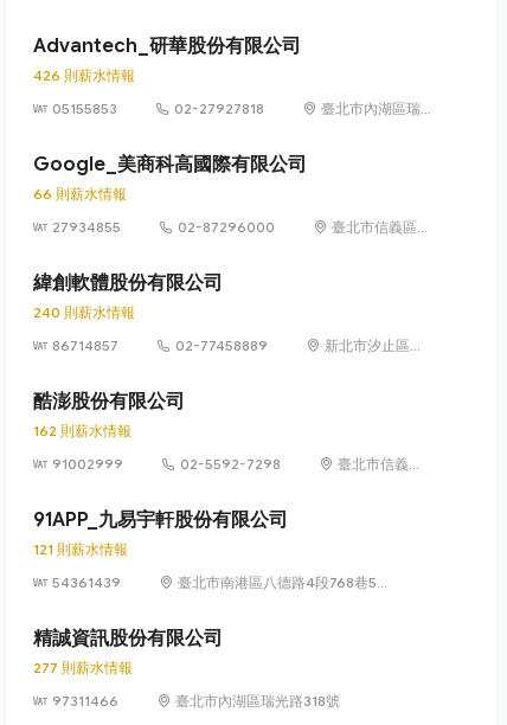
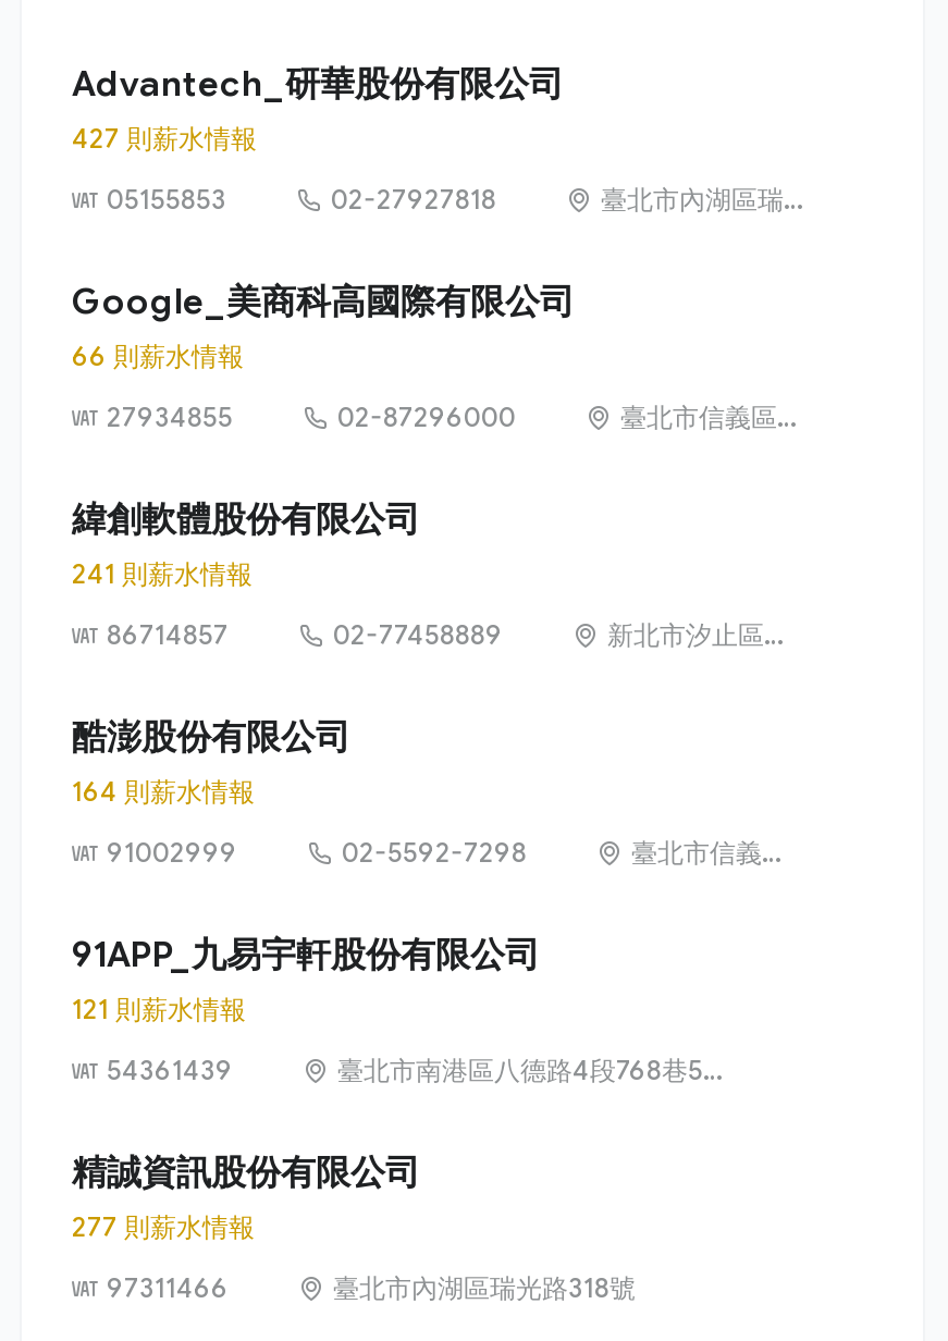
[33,66,135,84] 426 則薪水情報 -> [72,121,257,154] 427 則薪水情報
[33,303,135,321] 240 則薪水情報 -> [72,557,253,590] 241 則薪水情報
[33,421,131,439] 162 則薪水情報 -> [72,775,255,807] 164 則薪水情報

